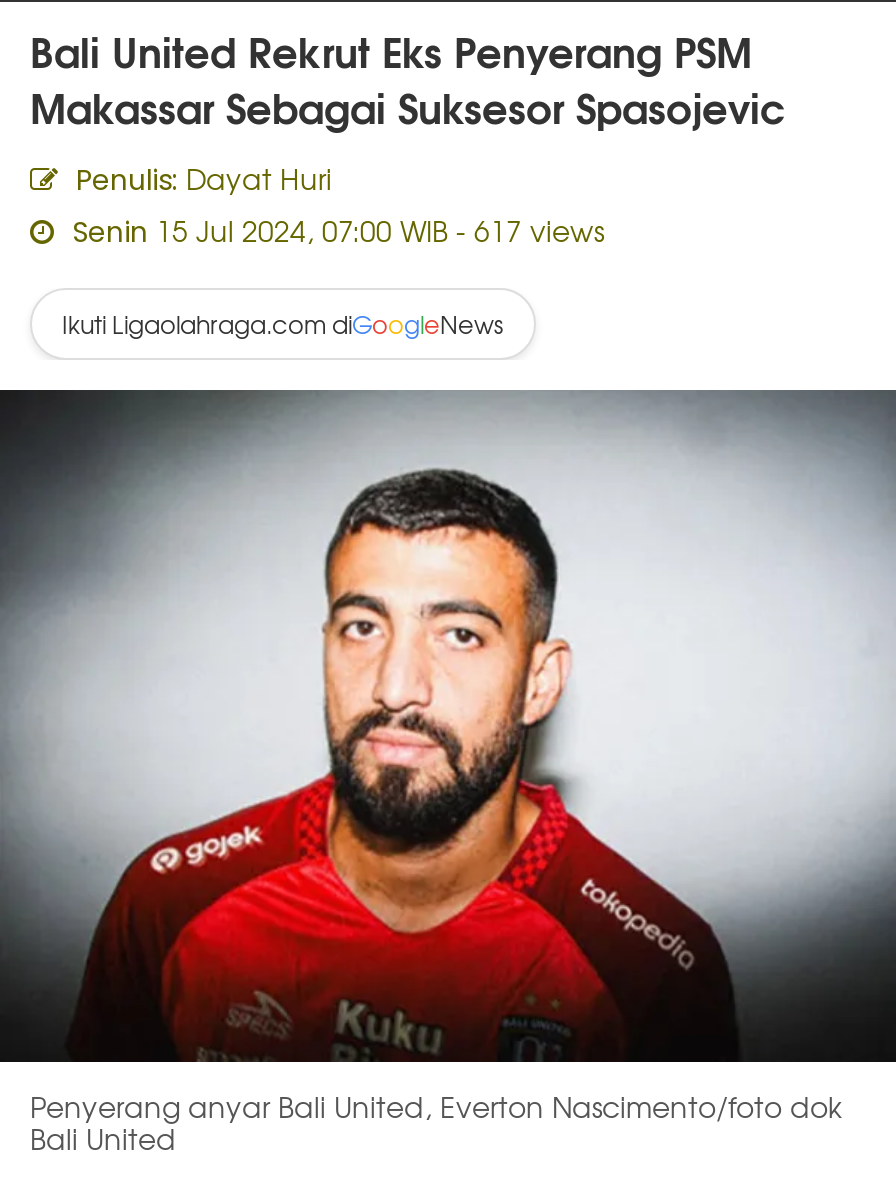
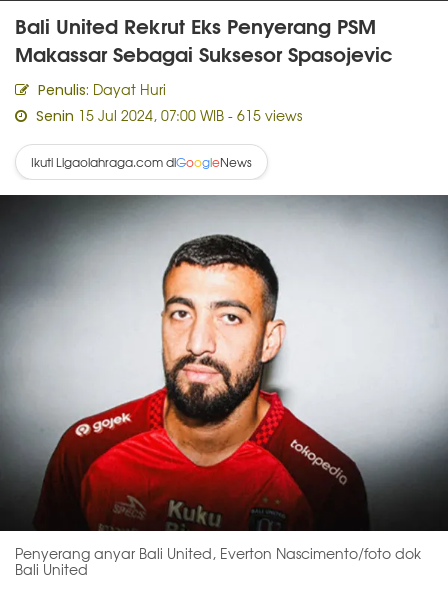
[64,210,604,250] Senin 15 Jul 2024, 07:00 WIB - 617 views -> [32,105,302,125] Senin 15 Jul 2024, 07:00 WIB - 615 views

